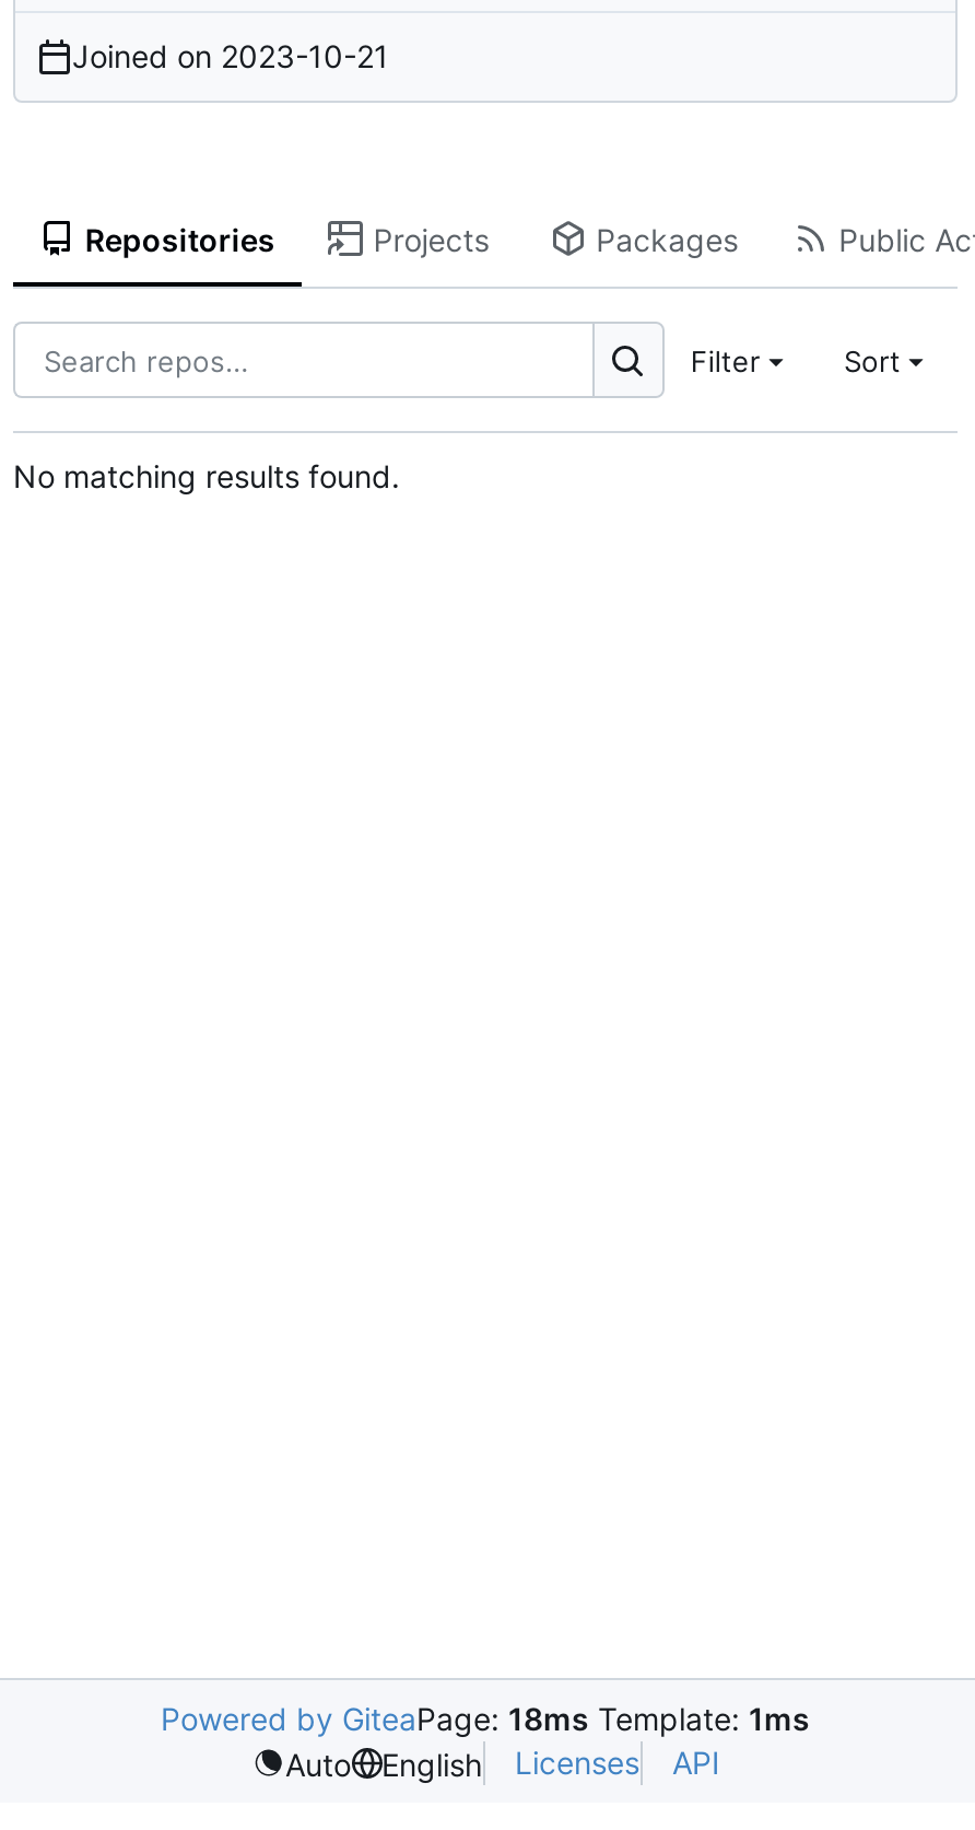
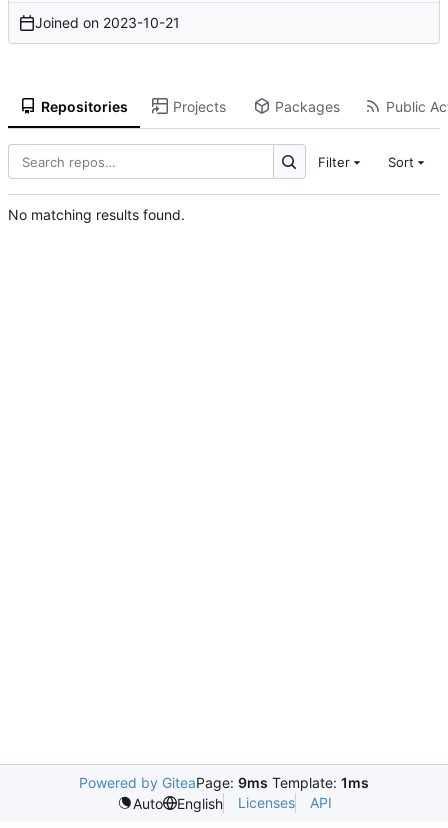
[161,1700,810,1737] Powered by GiteaPage: 18ms Template: 1ms -> [79,774,369,791] Powered by GiteaPage: 9ms Template: 1ms

